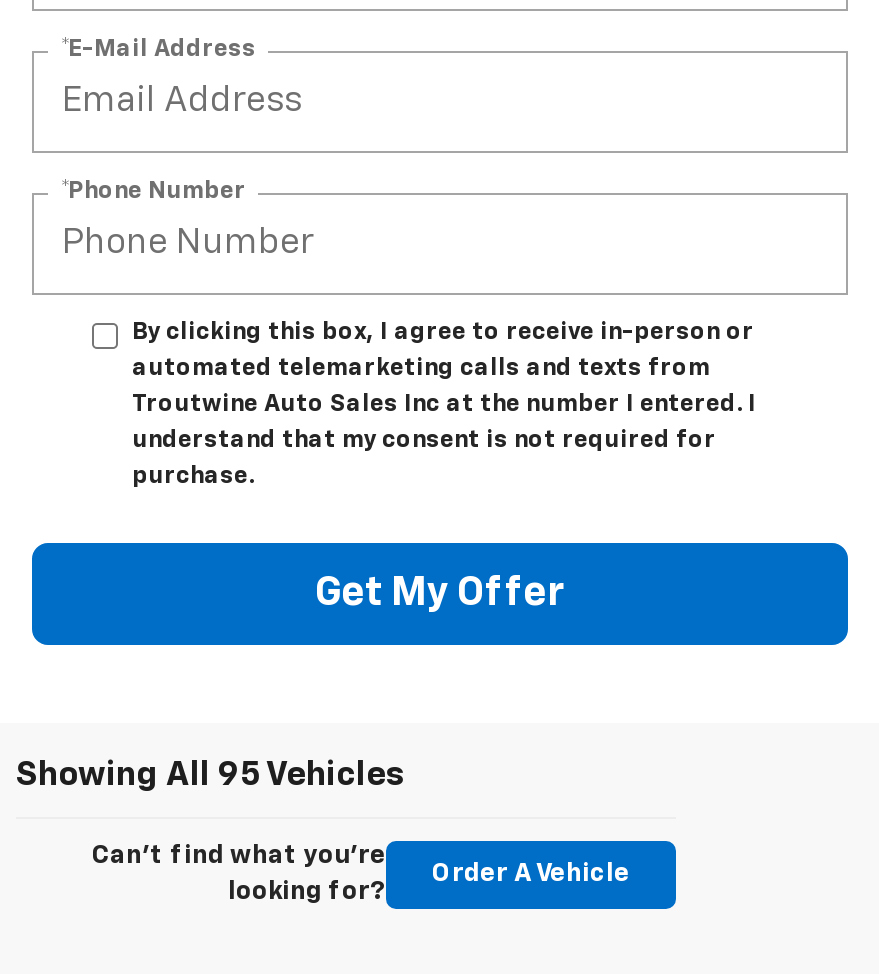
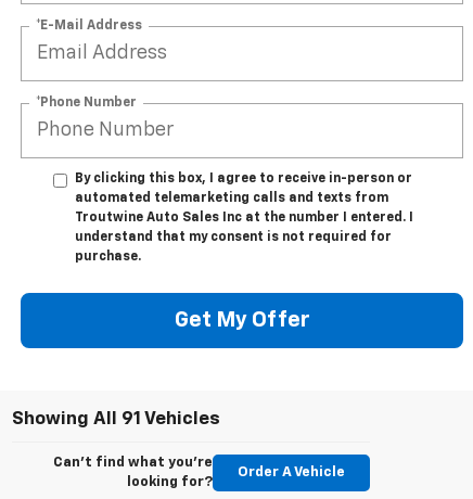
[16,758,406,792] Showing All 95 Vehicles -> [12,410,220,428] Showing All 91 Vehicles

